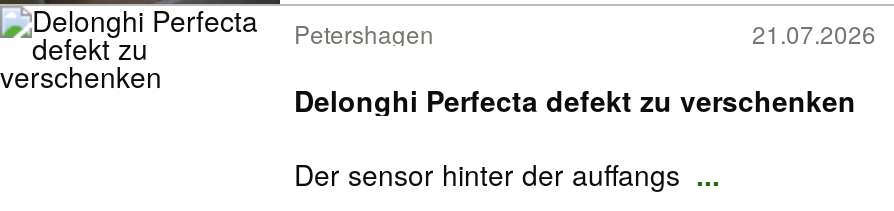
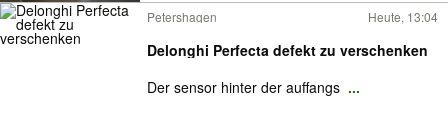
[752,16,876,50] 21.07.2026 -> [368,8,438,25] Heute, 13:04

